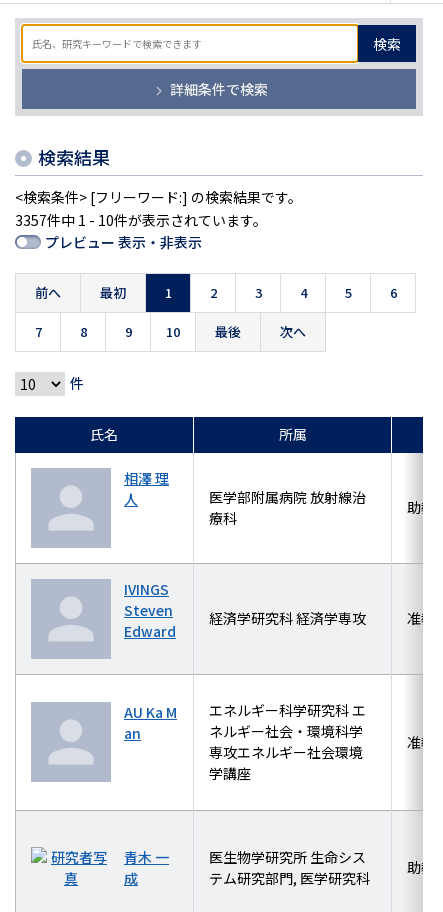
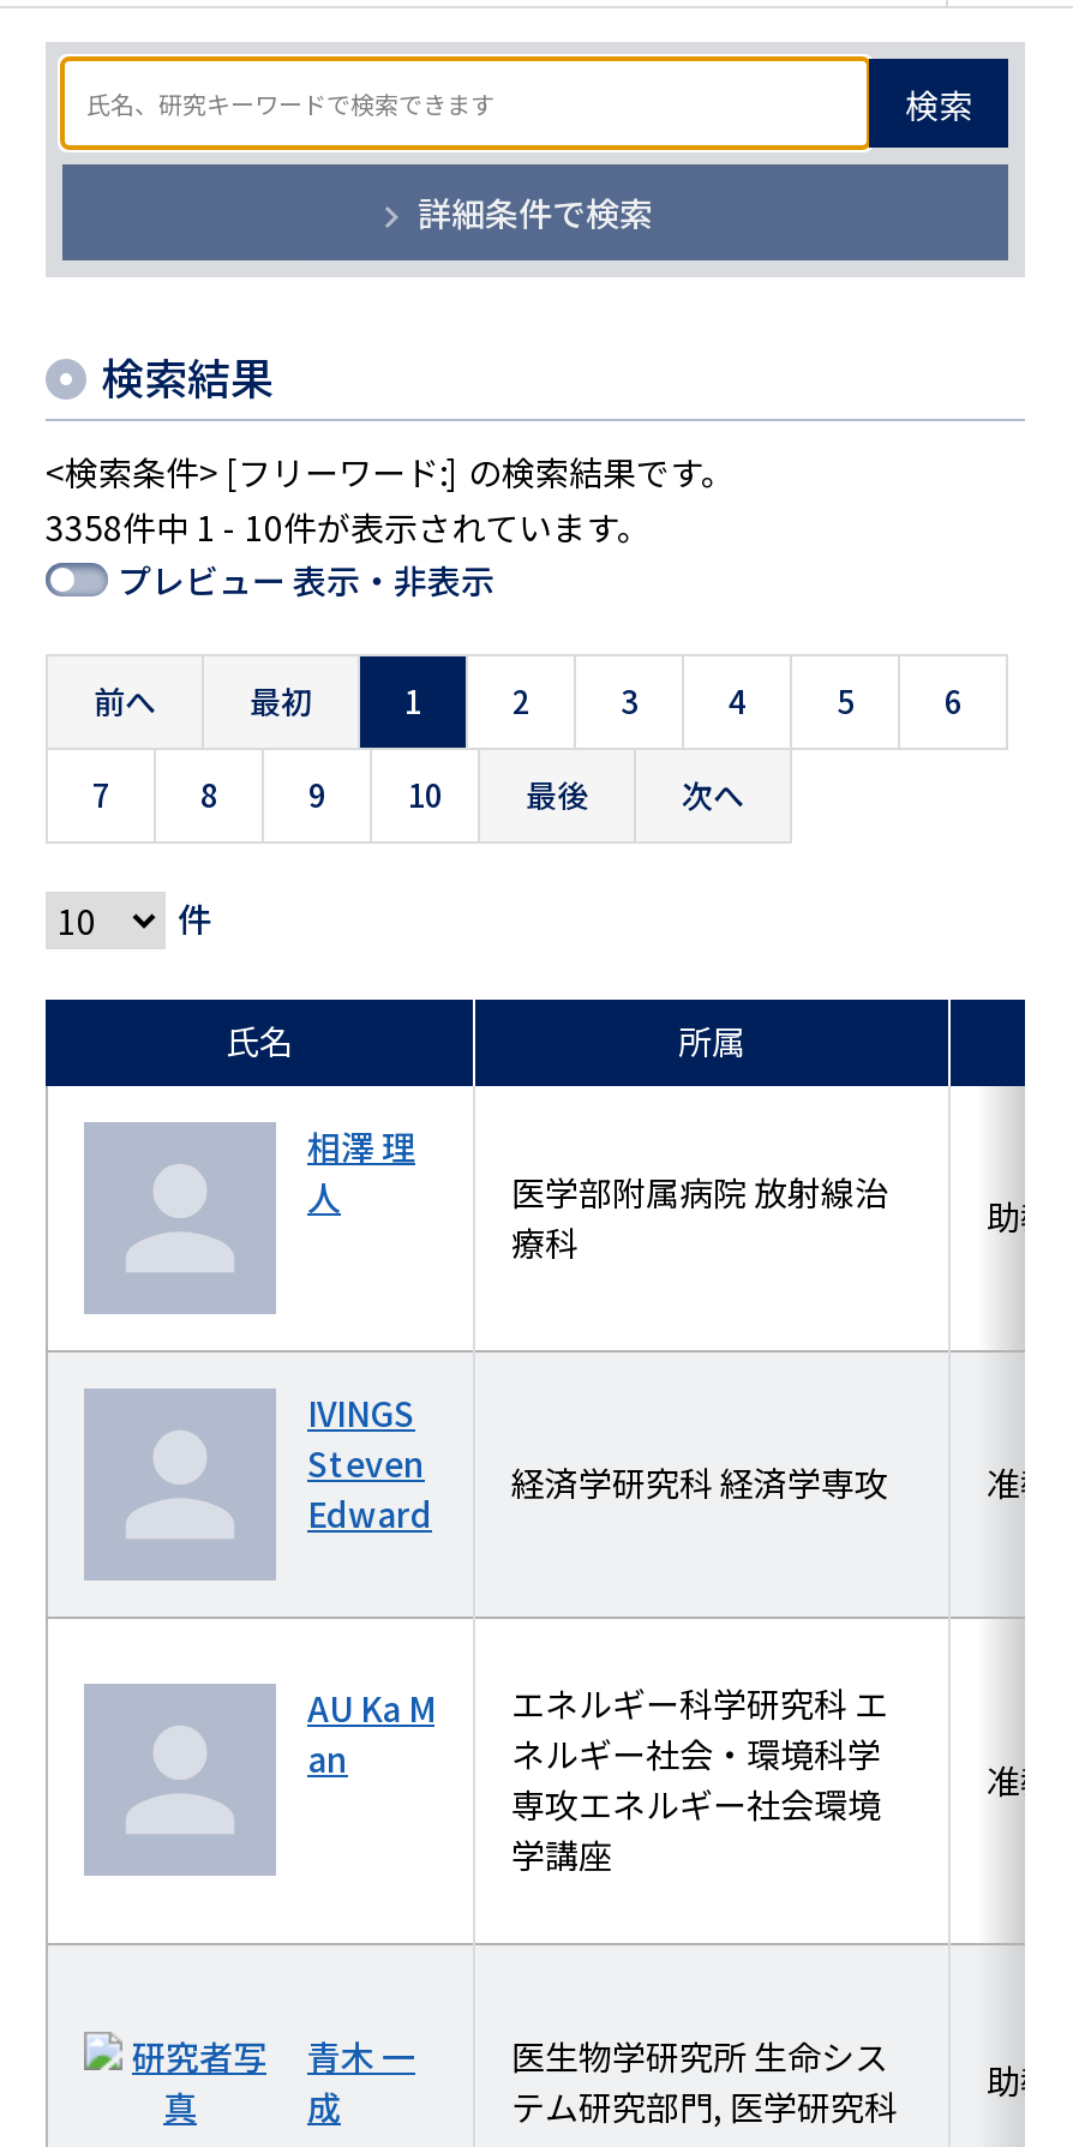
[15,210,267,230] 3357件中 1 - 10件が表示されています。 -> [46,503,651,551] 3358件中 1 - 10件が表示されています。

